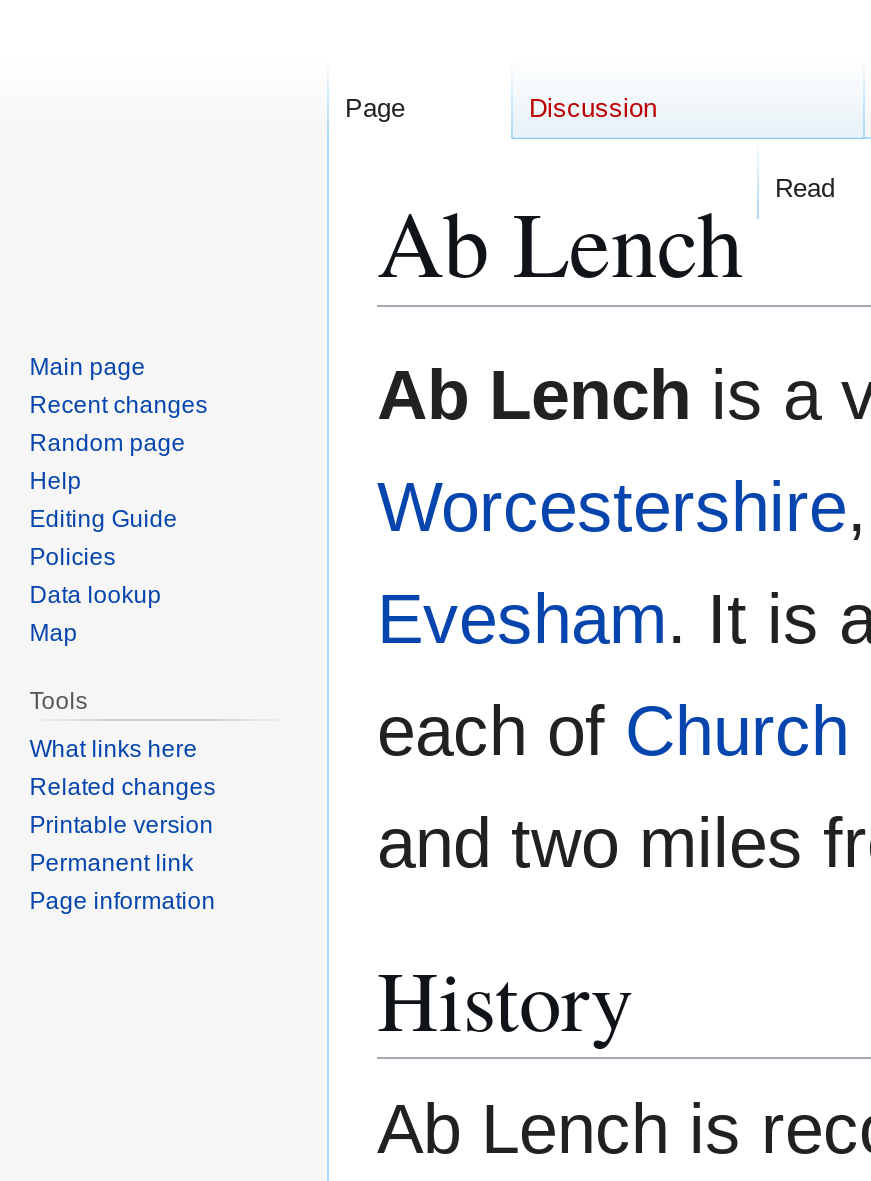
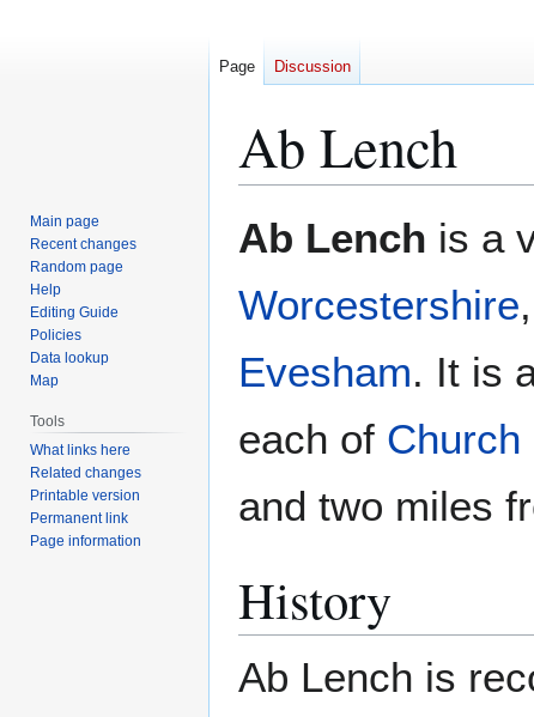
[775,173,835,203] Read -> none

